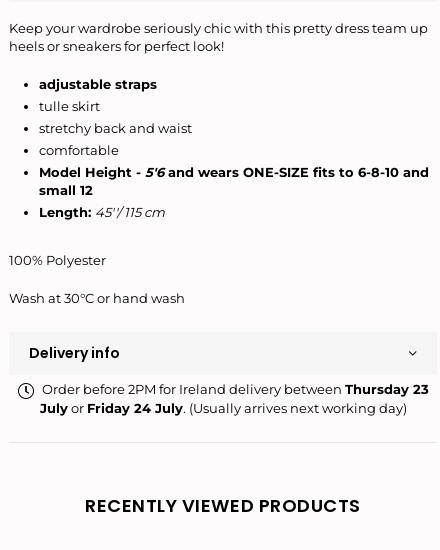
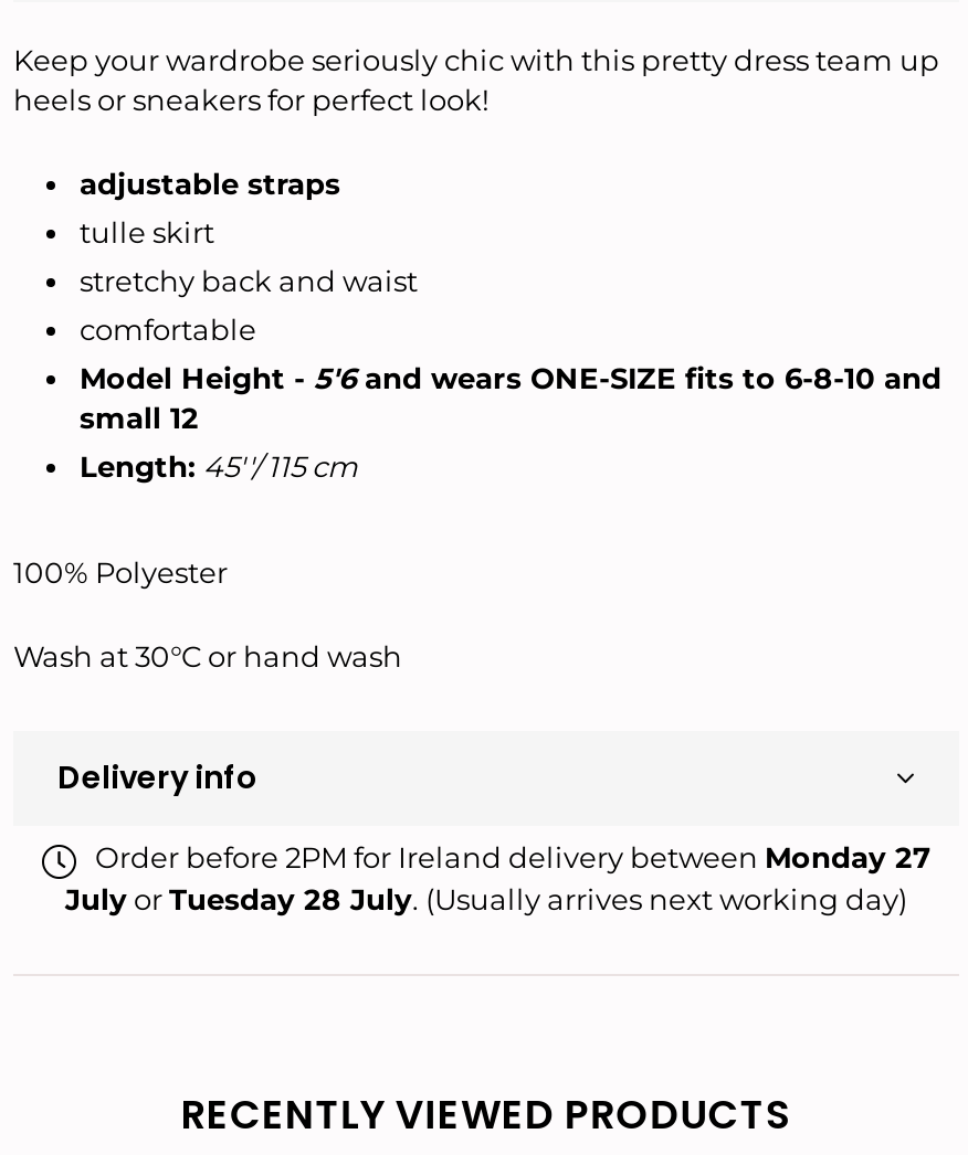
[38,381,428,397] Order before 2PM for Ireland delivery between Thursday 23 -> [88,840,930,875] Order before 2PM for Ireland delivery between Monday 27
[39,400,406,416] July or Friday 24 July. (Usually arrives next working day) -> [65,881,907,916] July or Tuesday 28 July. (Usually arrives next working day)

